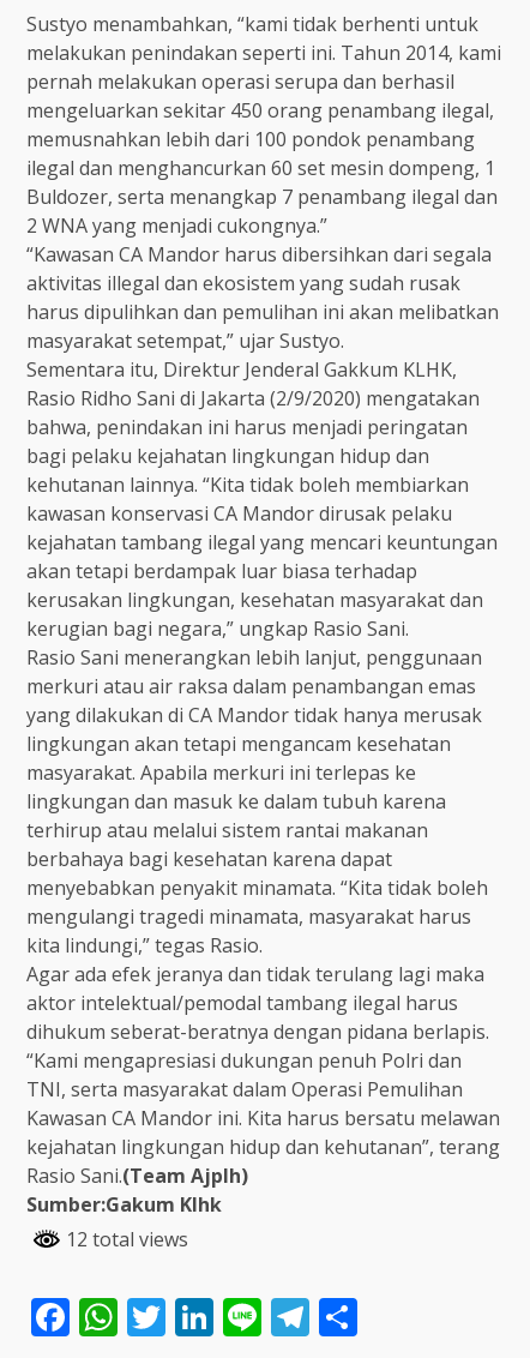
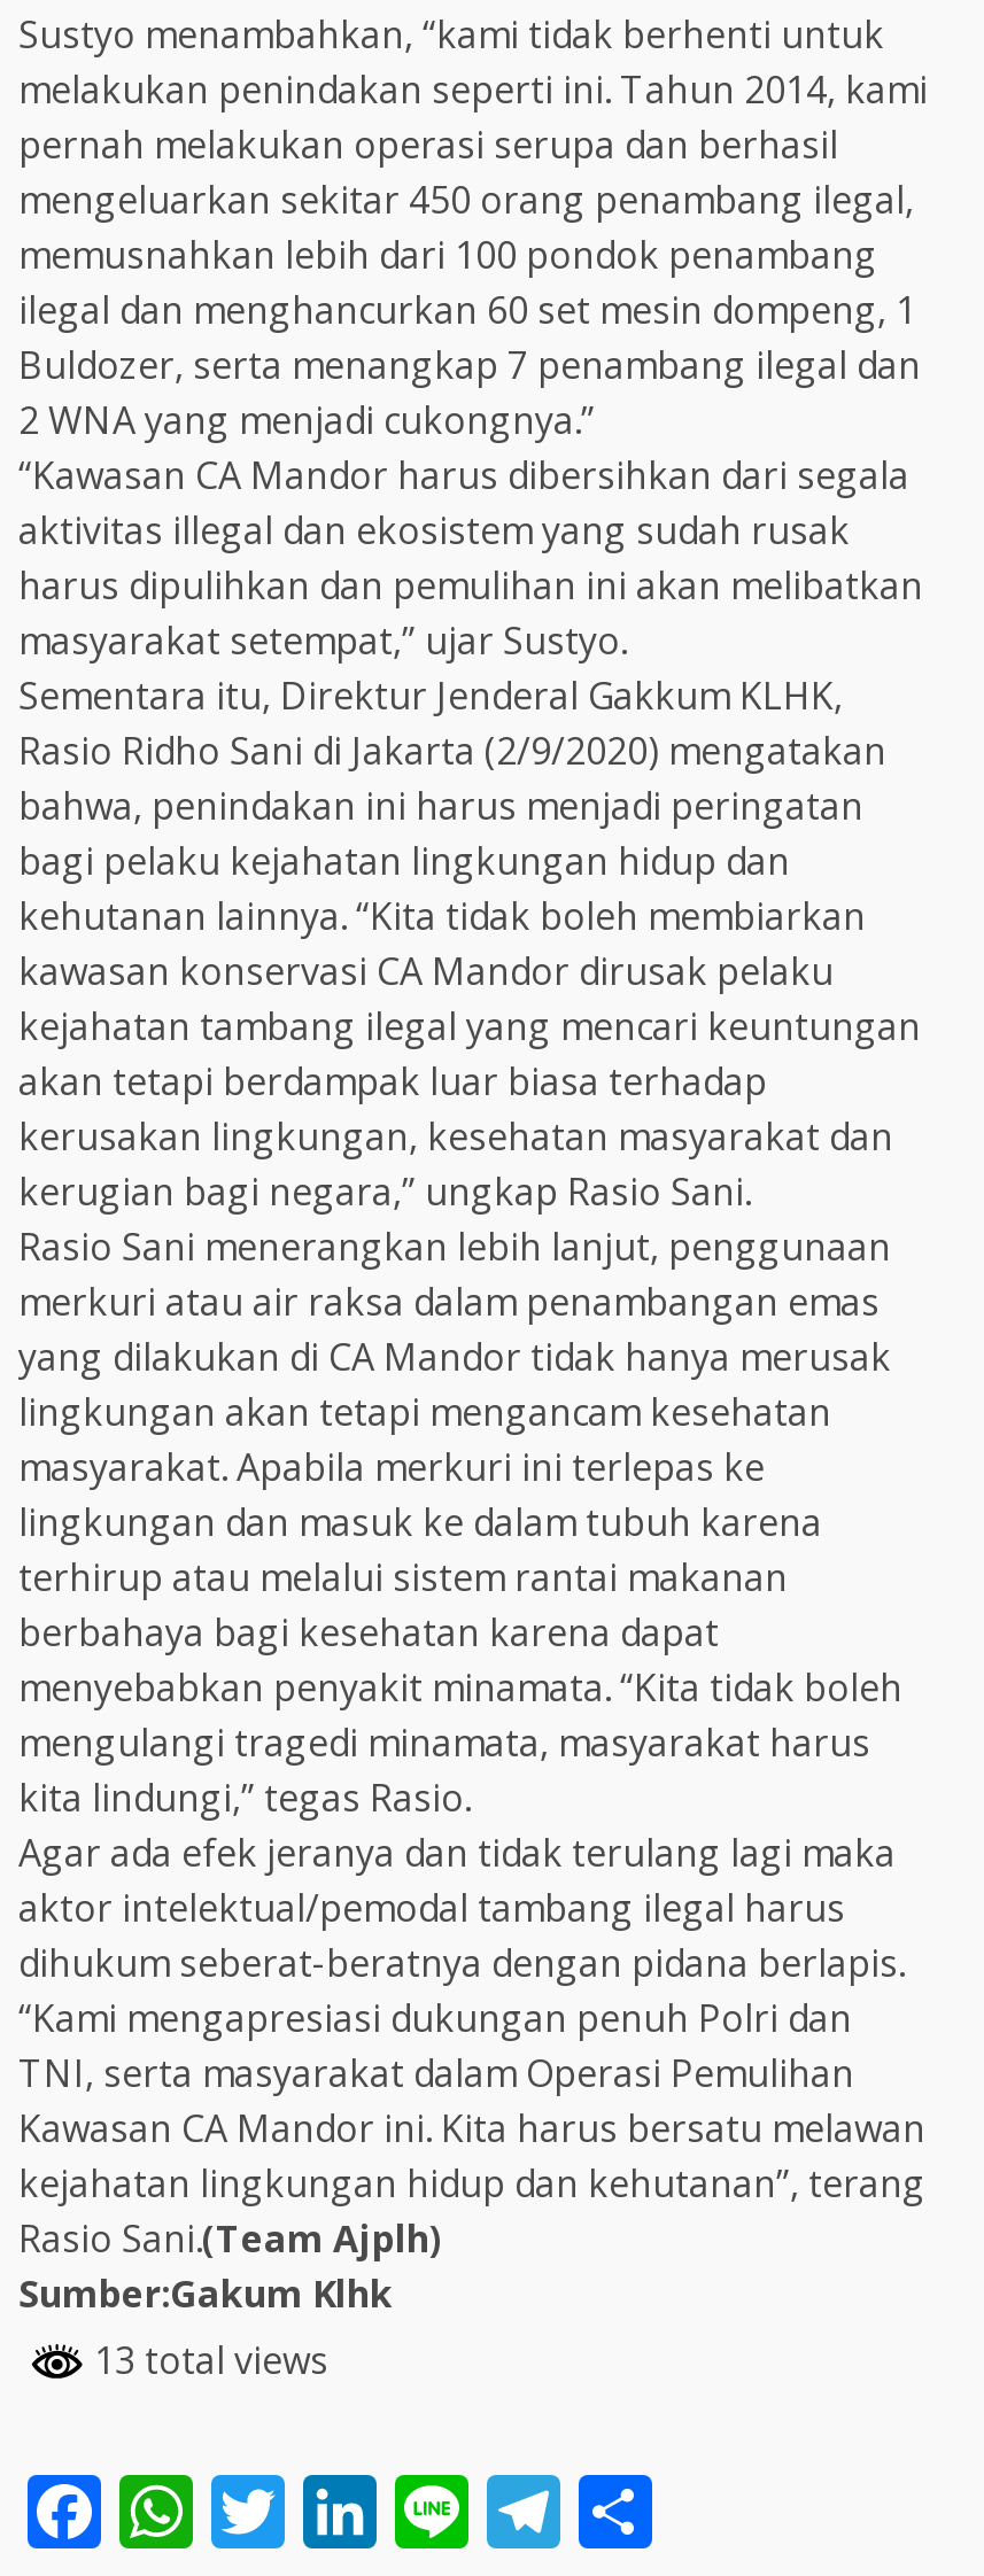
[61,1226,188,1252] 12 total views -> [85,2336,328,2387] 13 total views

